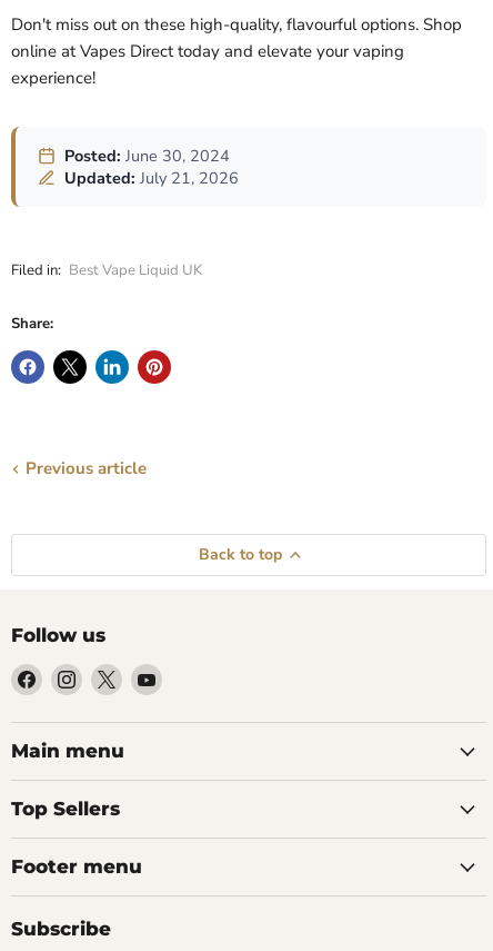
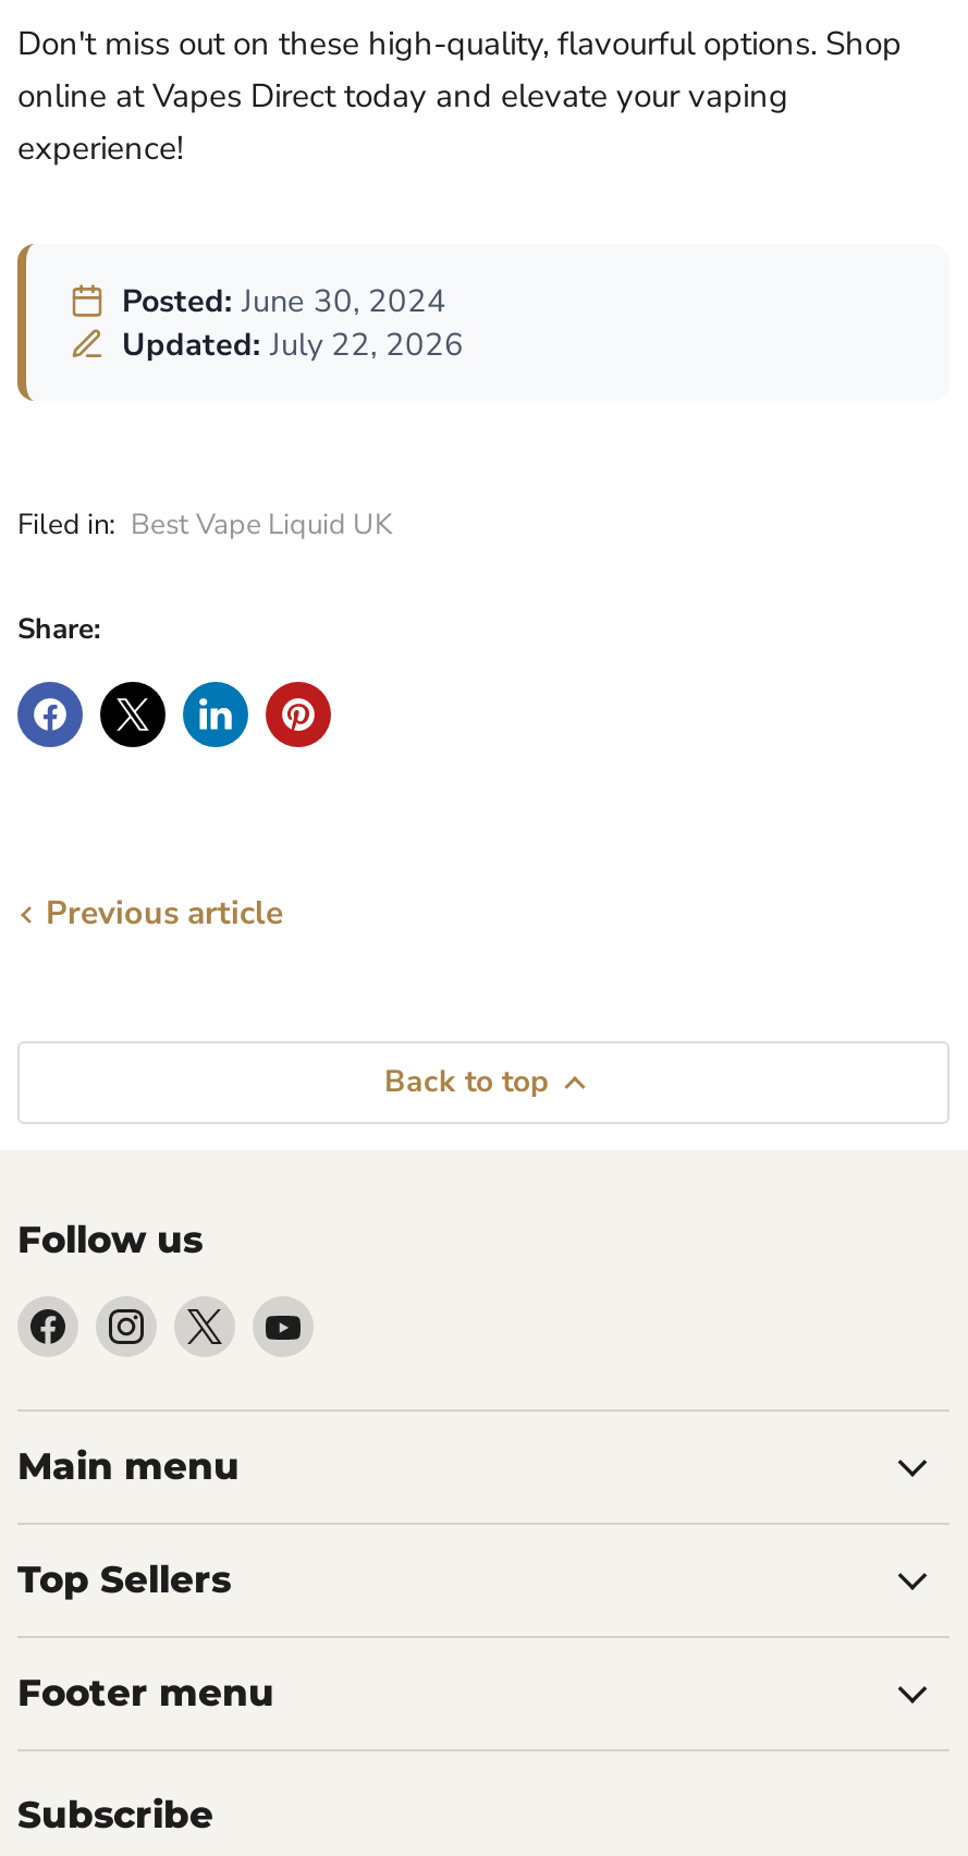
[64,167,239,189] Updated: July 21, 2026 -> [122,322,464,366] Updated: July 22, 2026

